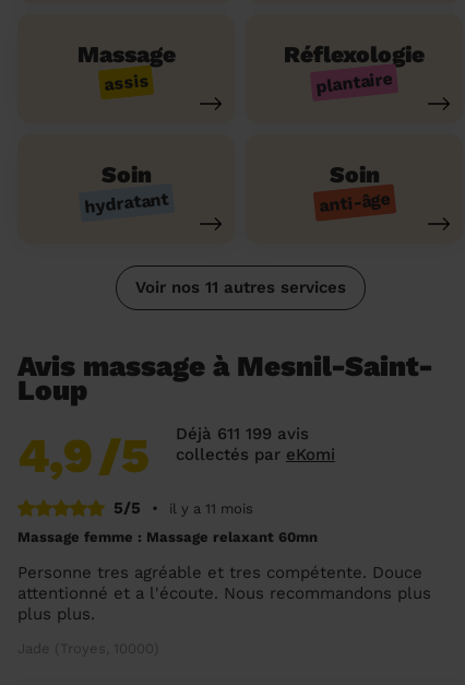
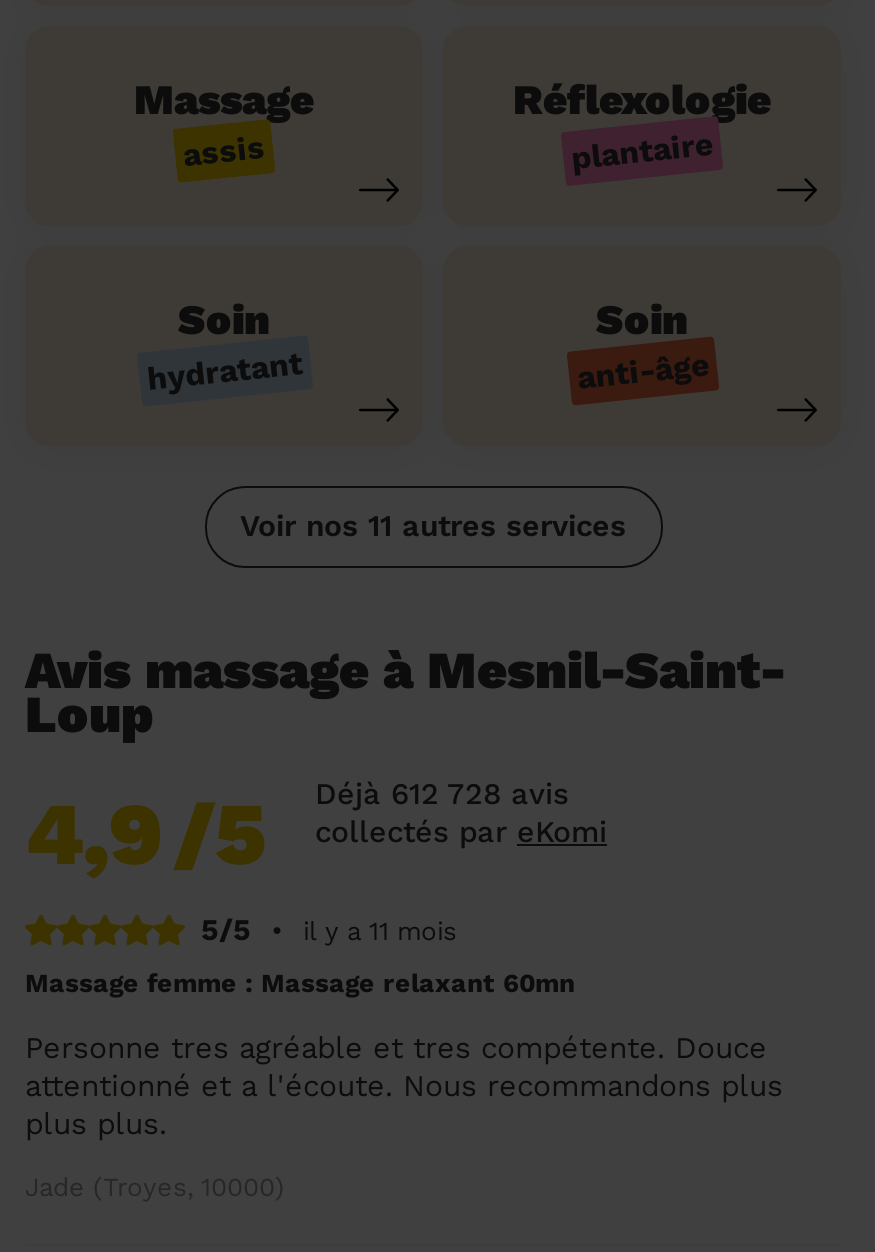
[176,424,309,443] Déjà 611 199 avis -> [315,775,569,811] Déjà 612 728 avis

